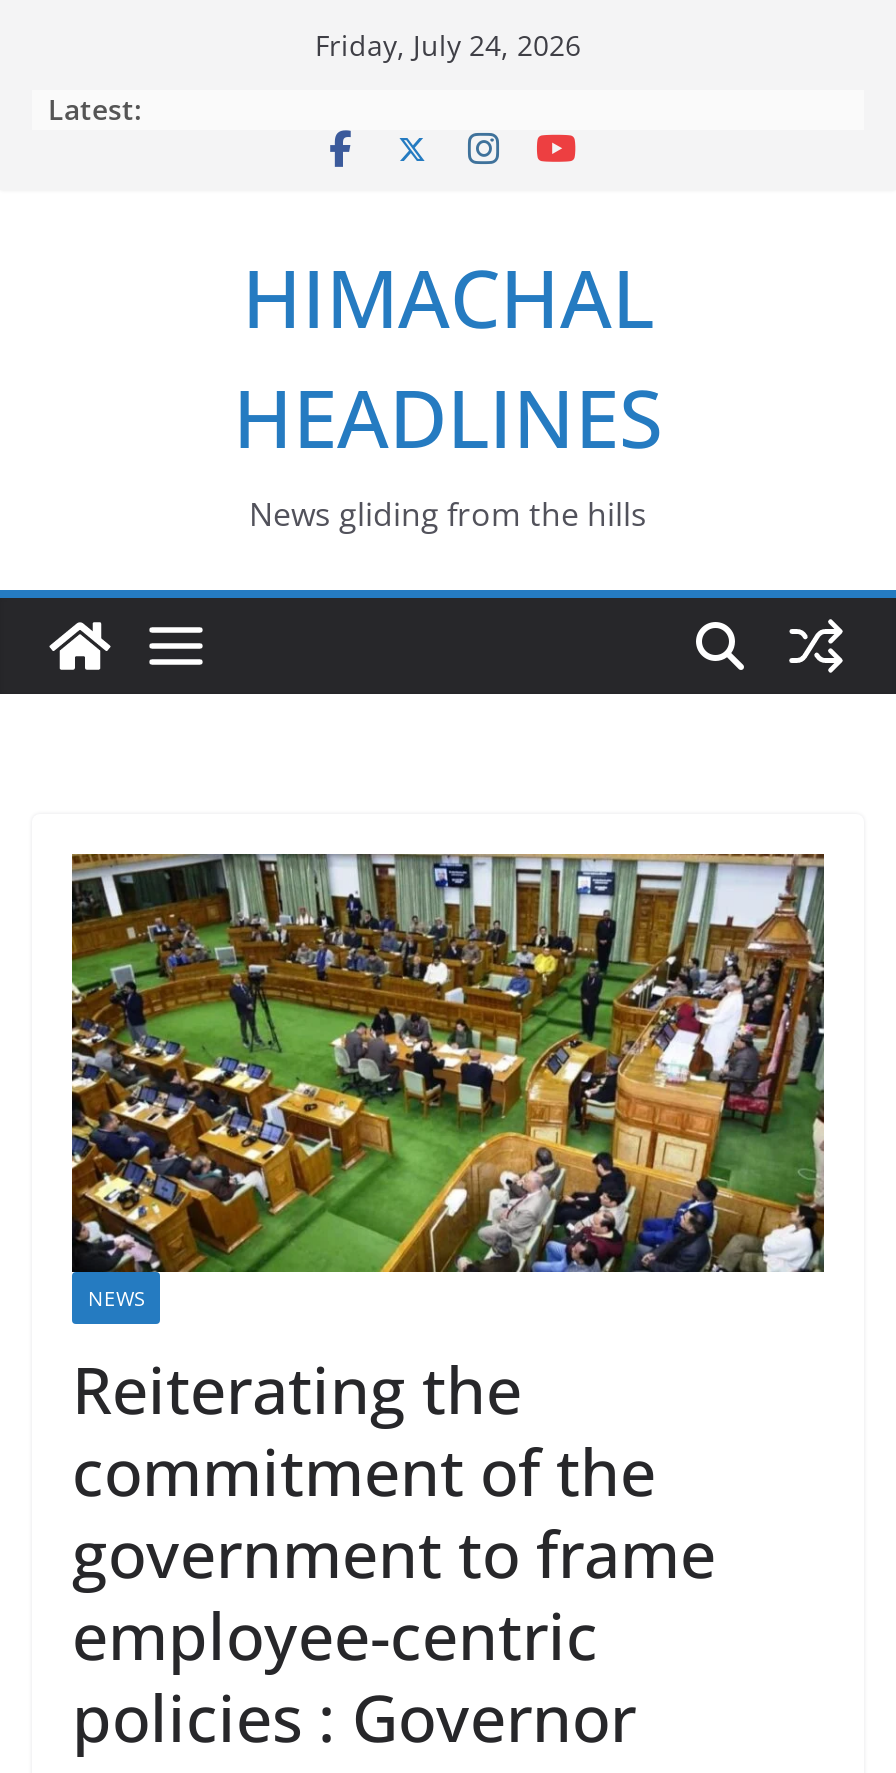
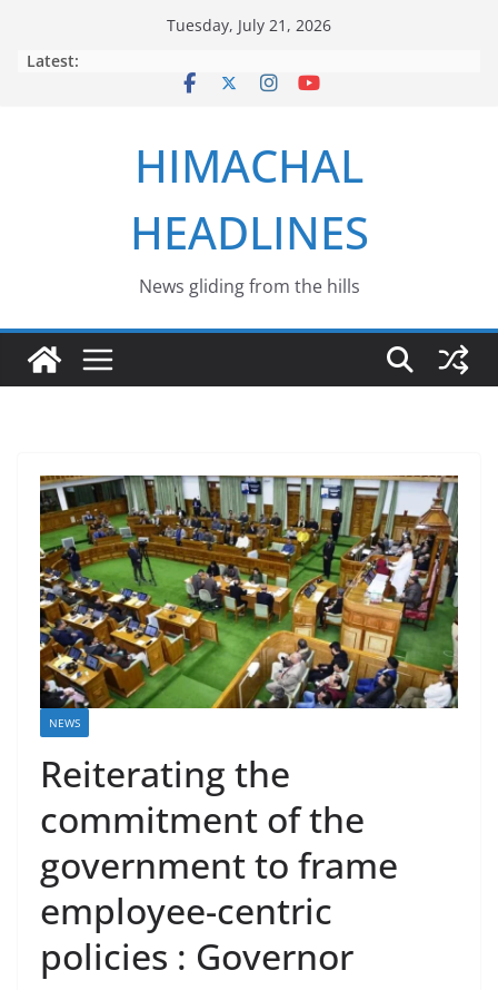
[315,26,581,64] Friday, July 24, 2026 -> [167,14,331,36] Tuesday, July 21, 2026

